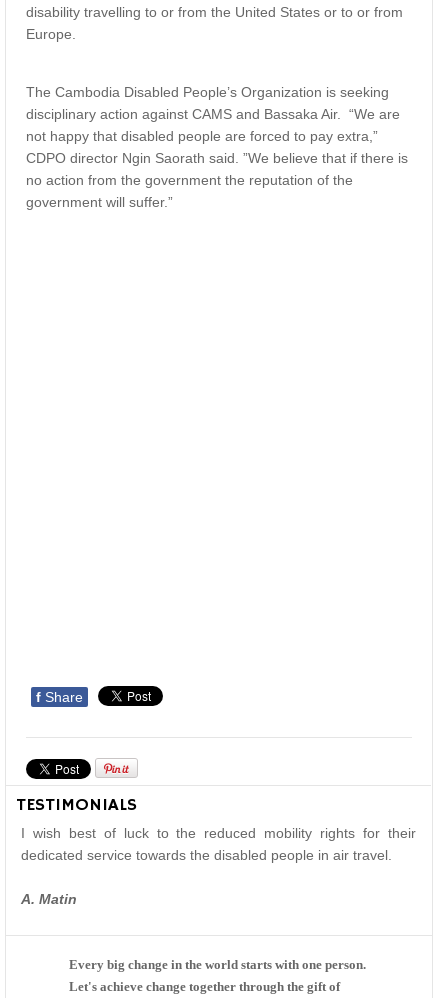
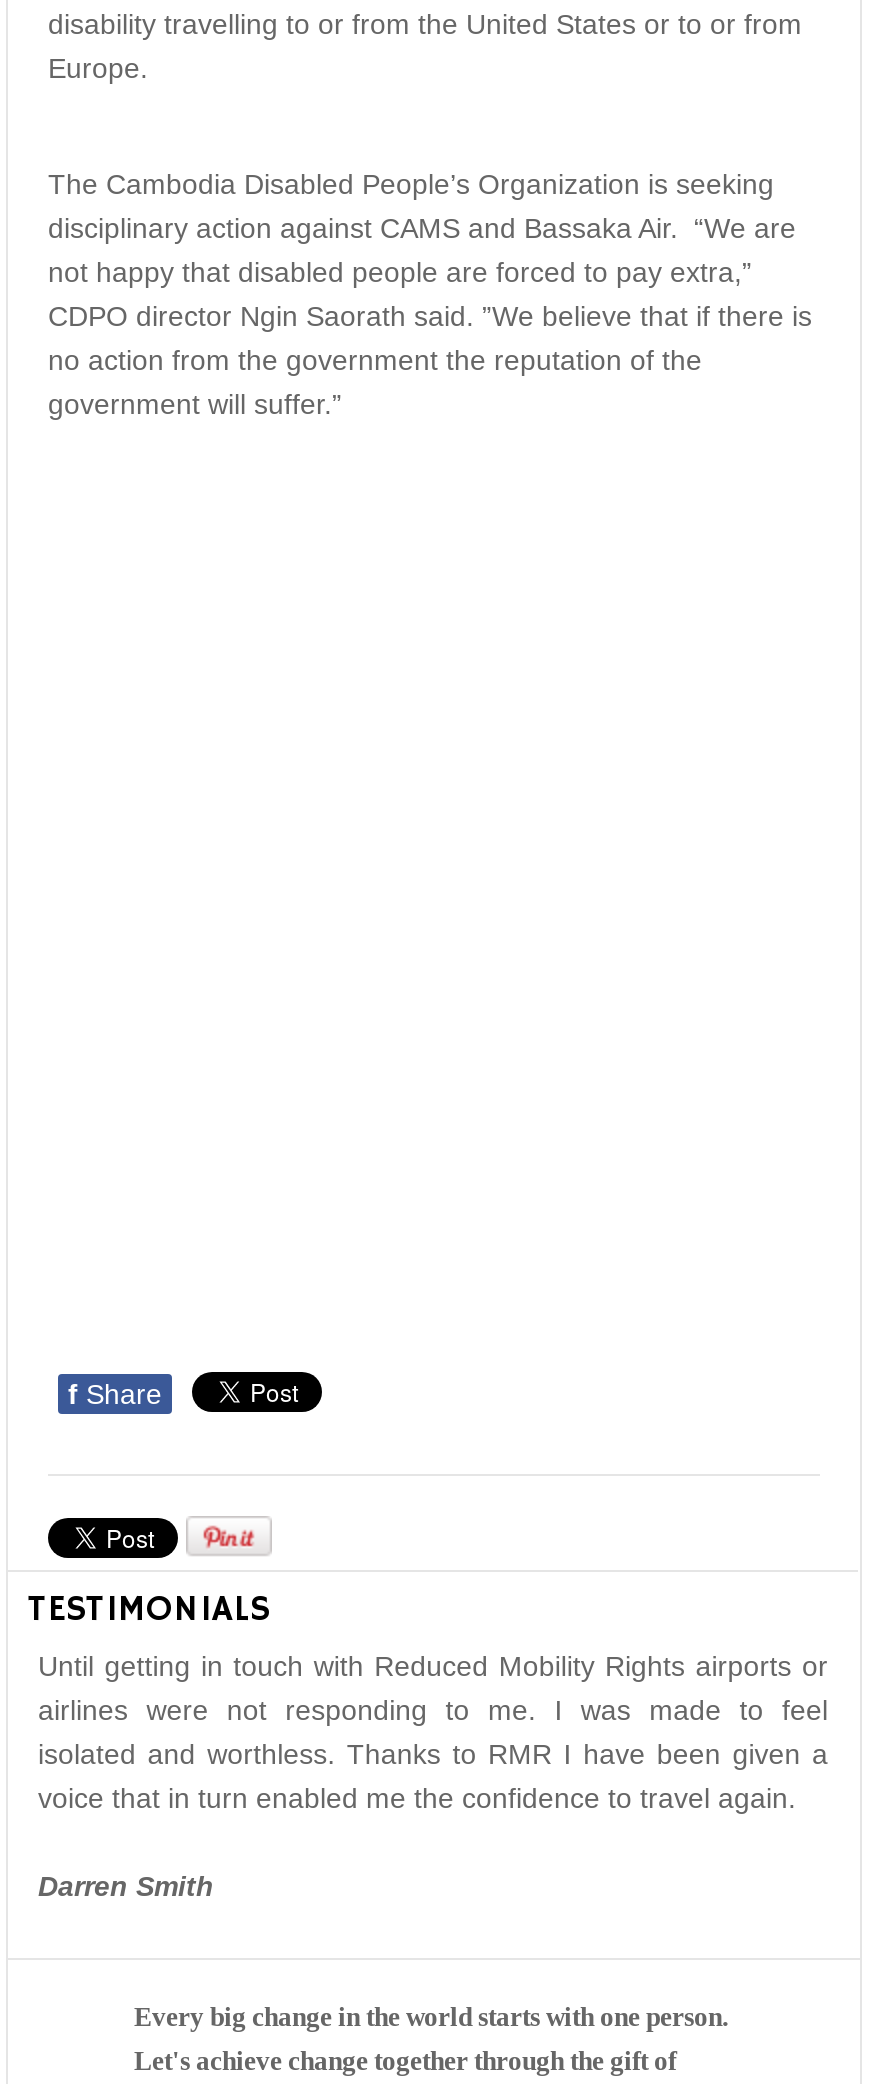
[21,825,416,863] I wish best of luck to the reduced mobility rights for their | dedicated service towards the disabled people in air travel. -> [38,1650,828,1814] Until getting in touch with Reduced Mobility Rights airports or | airlines were not responding to me. I was made to feel | isolated and worthless. Thanks to RMR I have been given a | voice that in turn enabled me the confidence to travel again.
[21,891,77,907] A. Matin -> [38,1870,214,1902] Darren Smith

